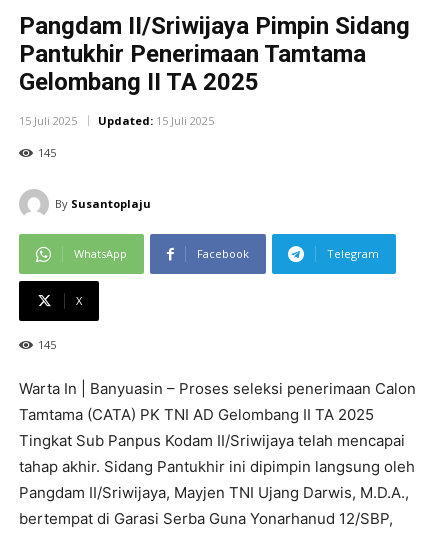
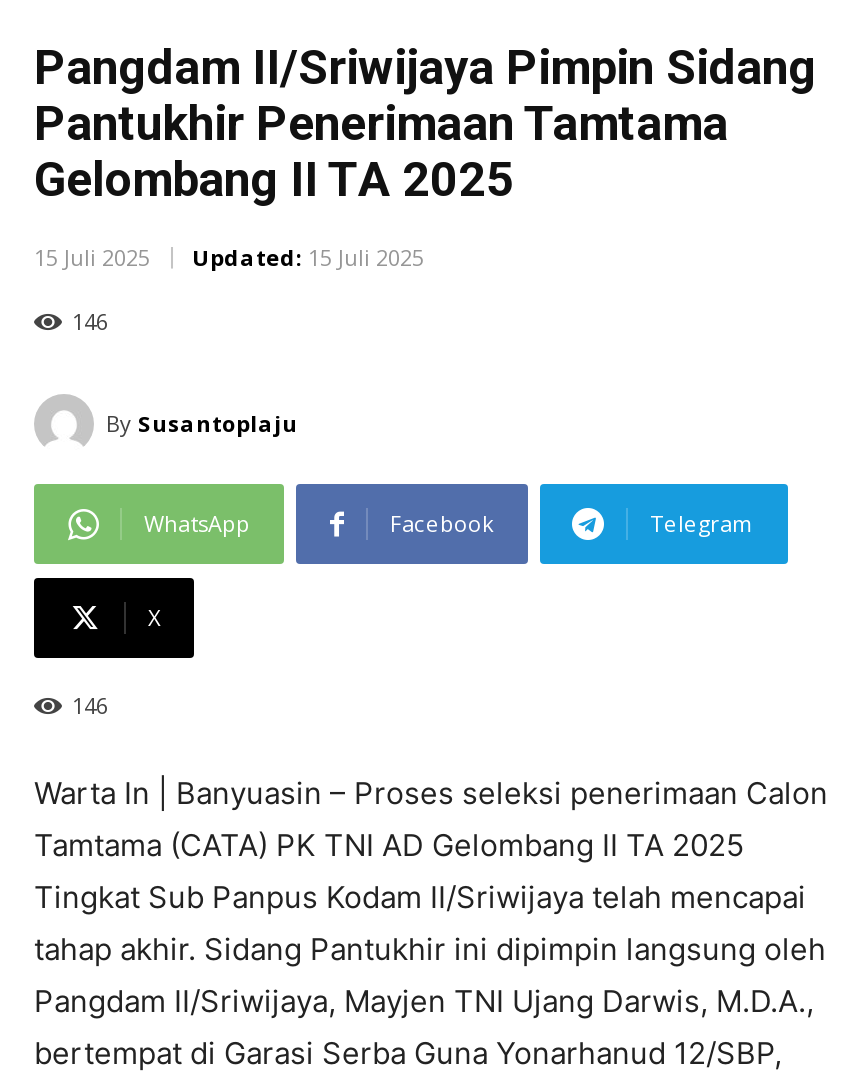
[38,145,56,160] 145 -> [72,306,108,336] 146
[38,337,56,352] 145 -> [72,690,108,720] 146

